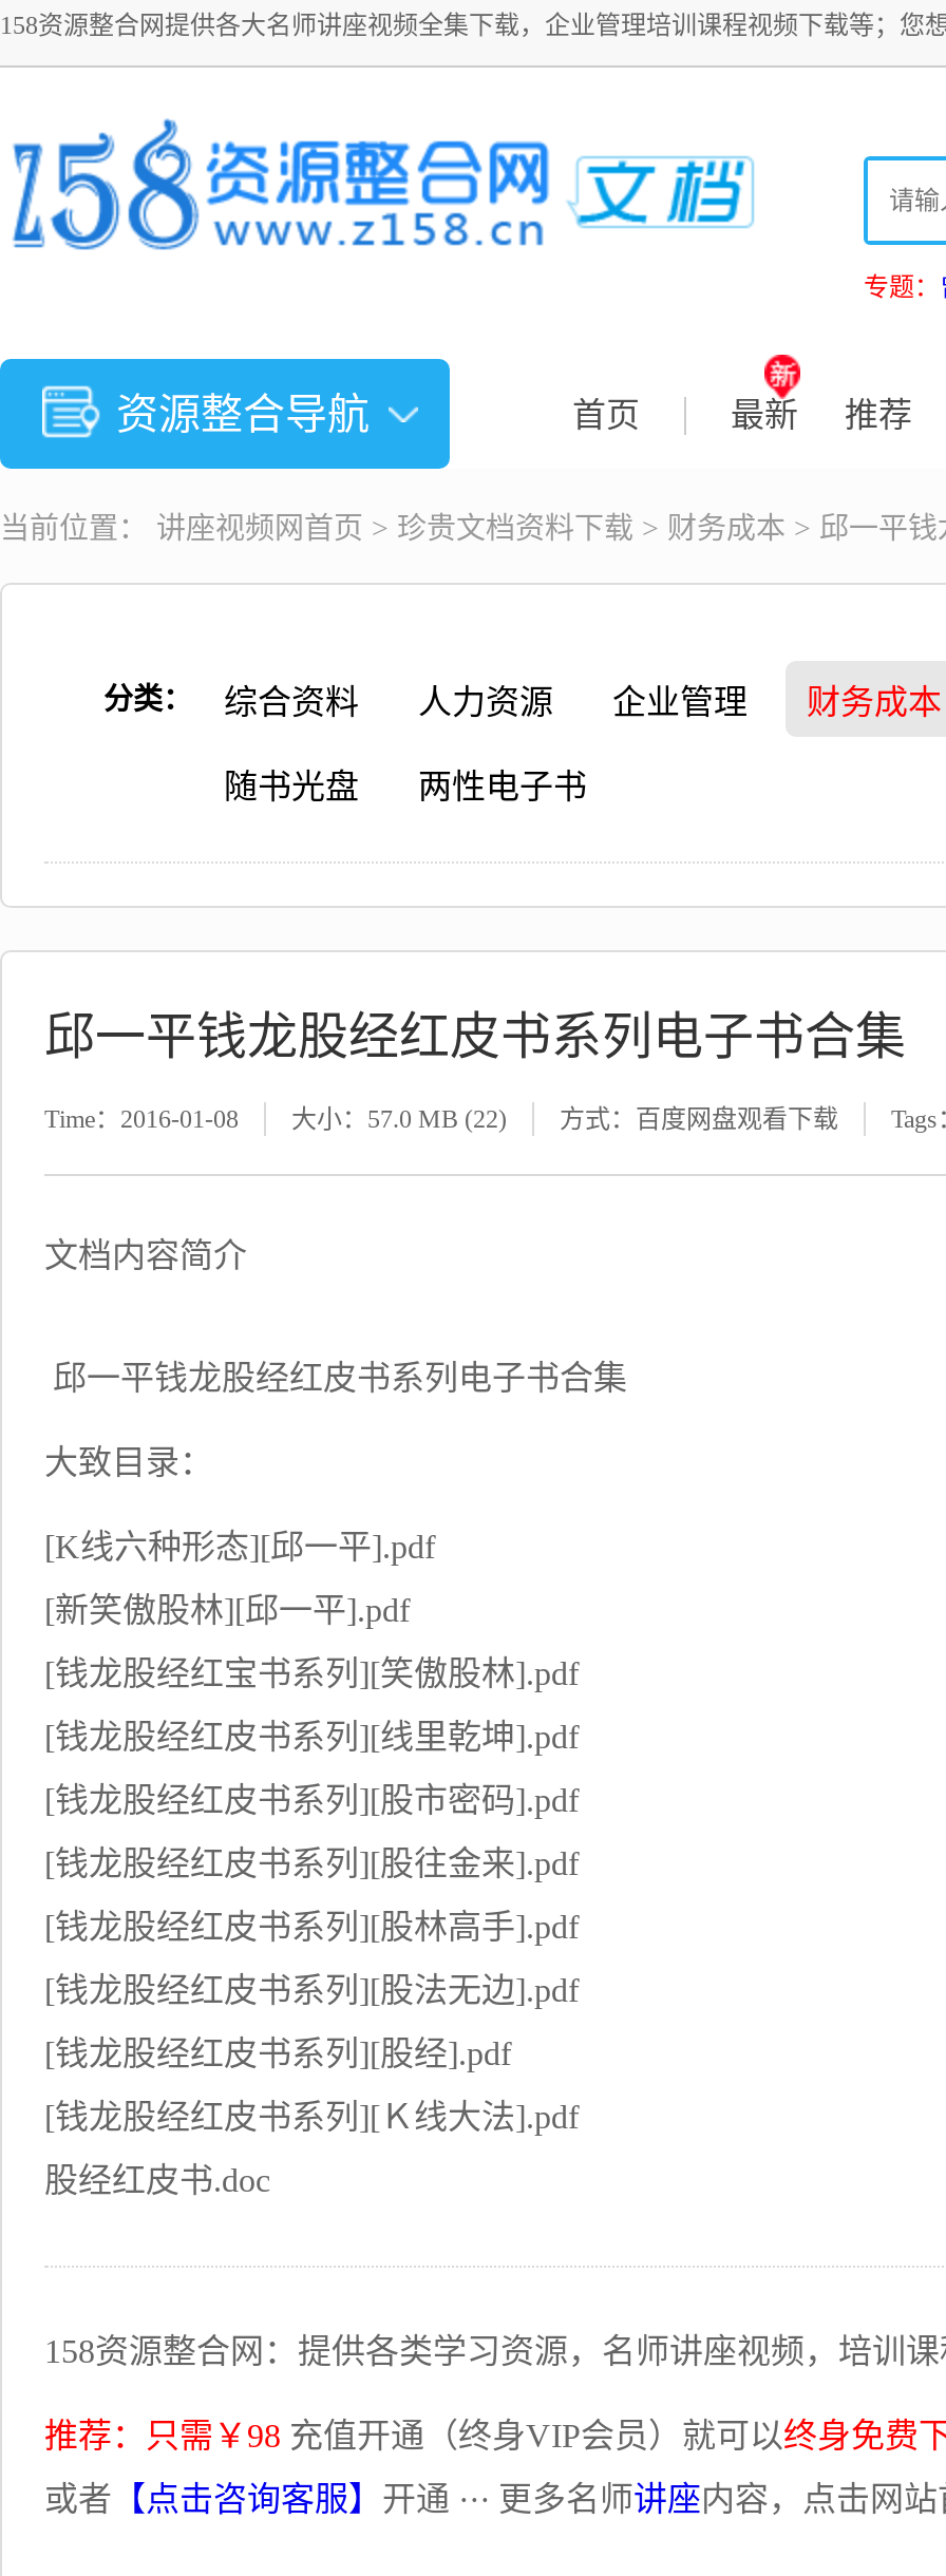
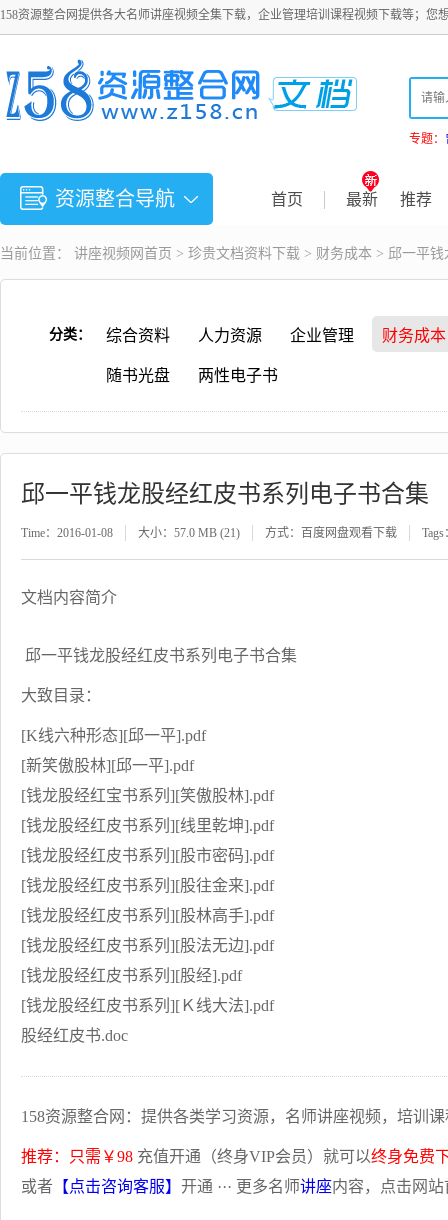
[291,1104,507,1134] 大小：57.0 MB (22) -> [138,526,240,540] 大小：57.0 MB (21)

